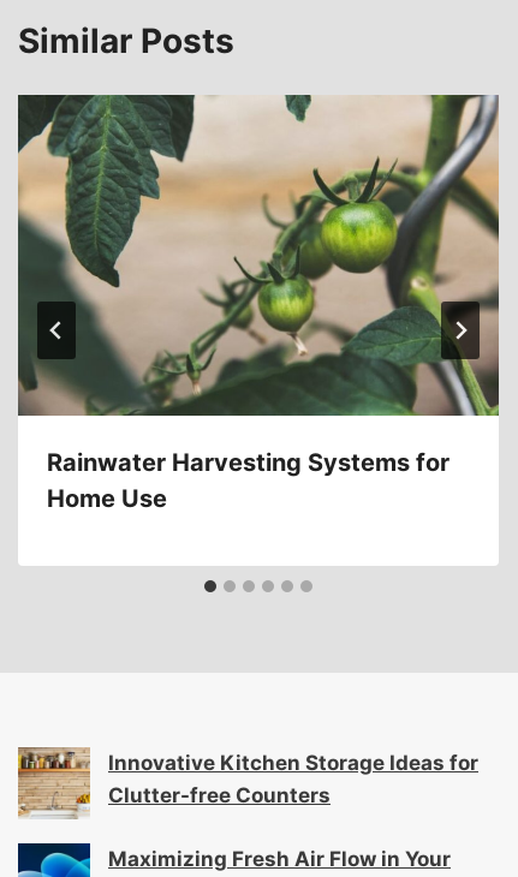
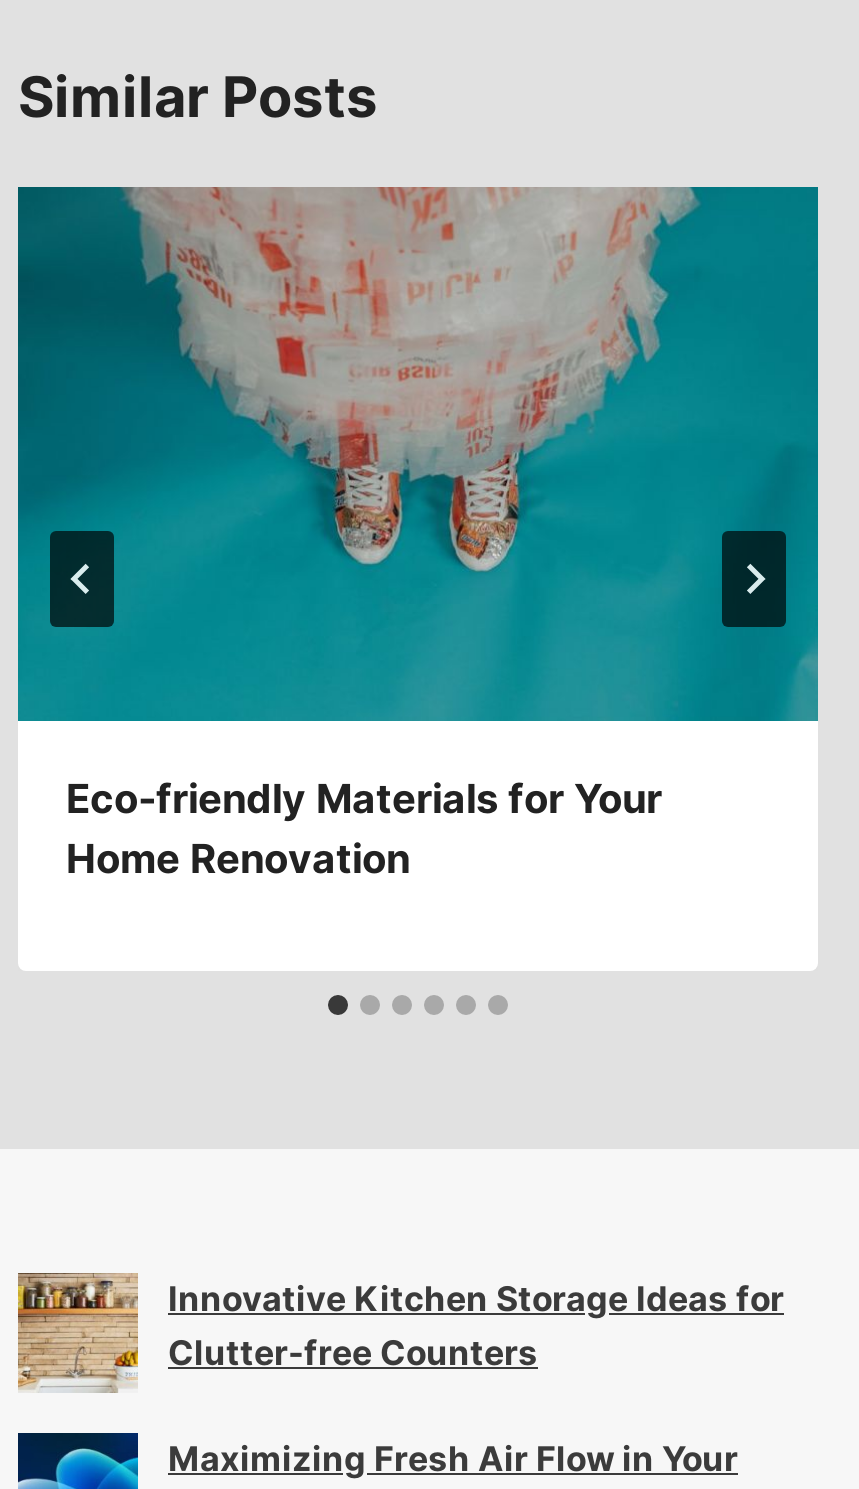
[17,94,500,513] [image] | Rainwater Harvesting Systems for | Home Use -> [16,185,820,882] [image] | Eco-friendly Materials for Your | Home Renovation

